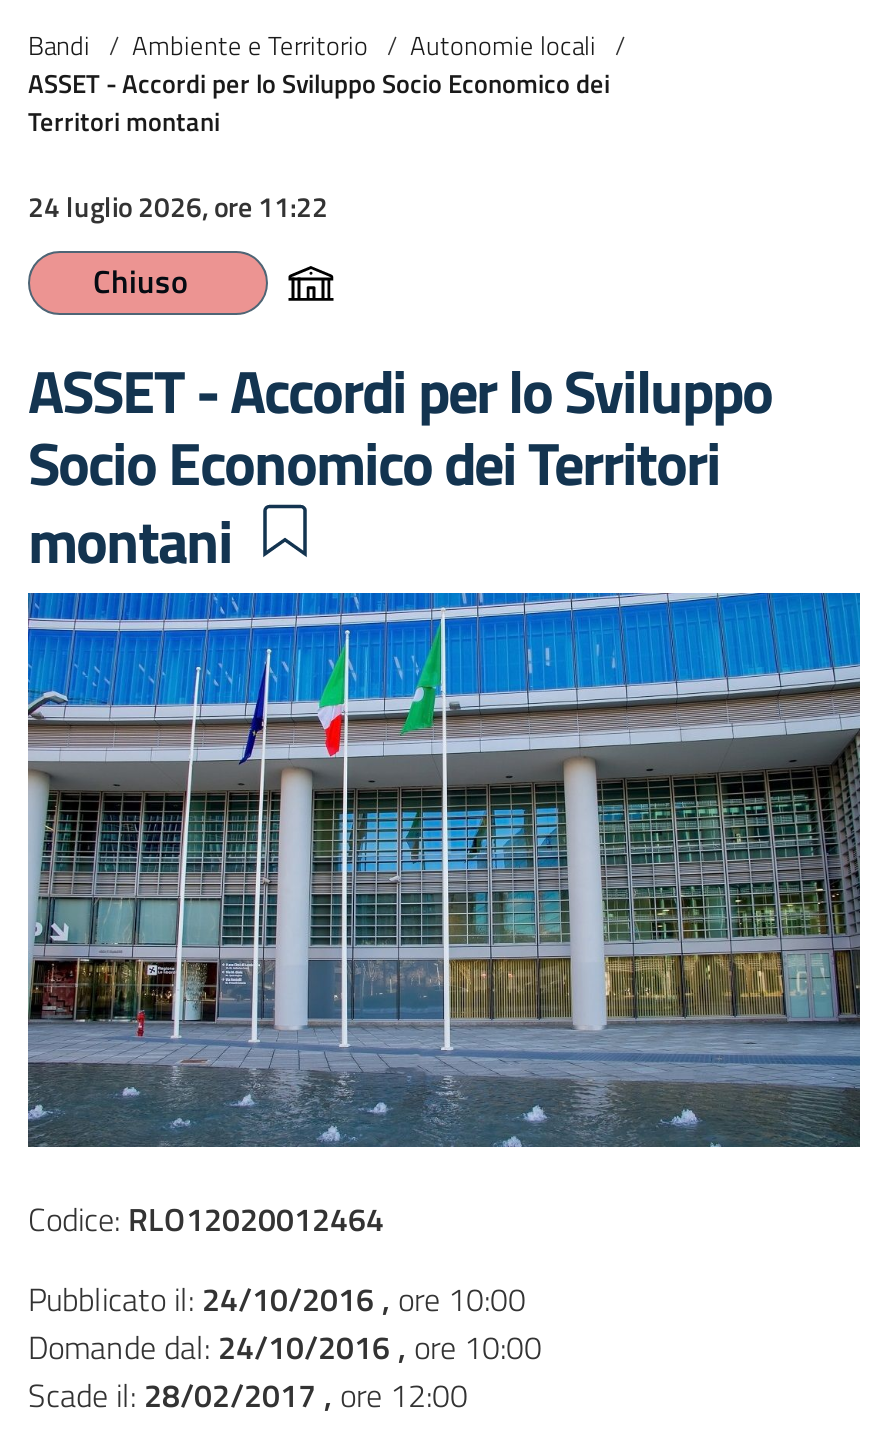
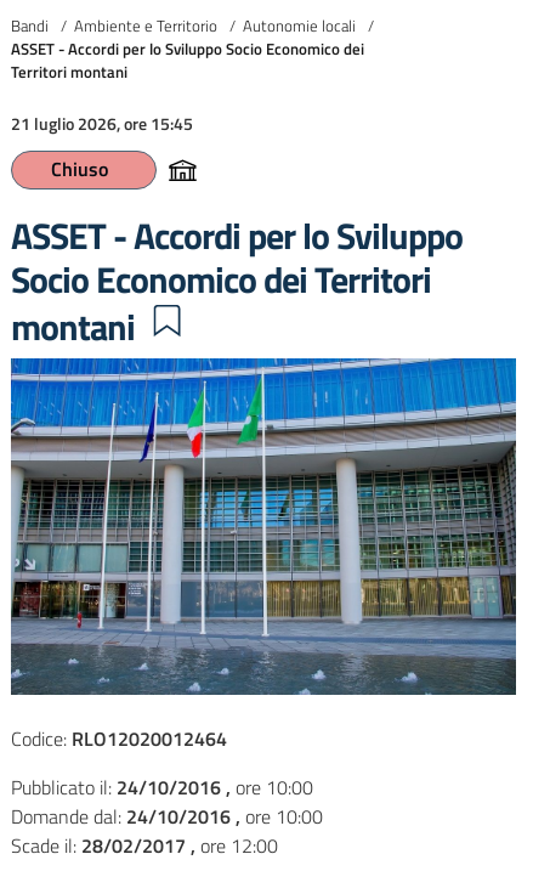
[28,185,328,227] 24 luglio 2026, ore 11:22 -> [11,111,193,136] 21 luglio 2026, ore 15:45

